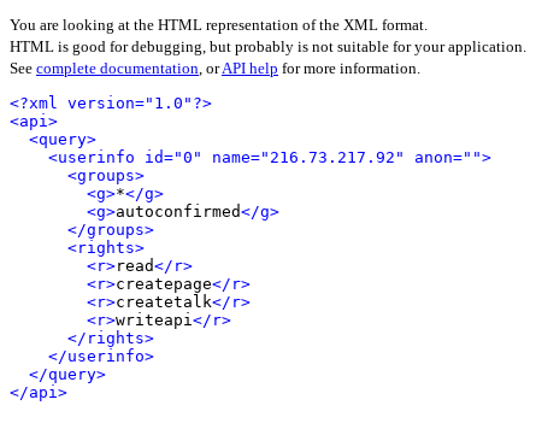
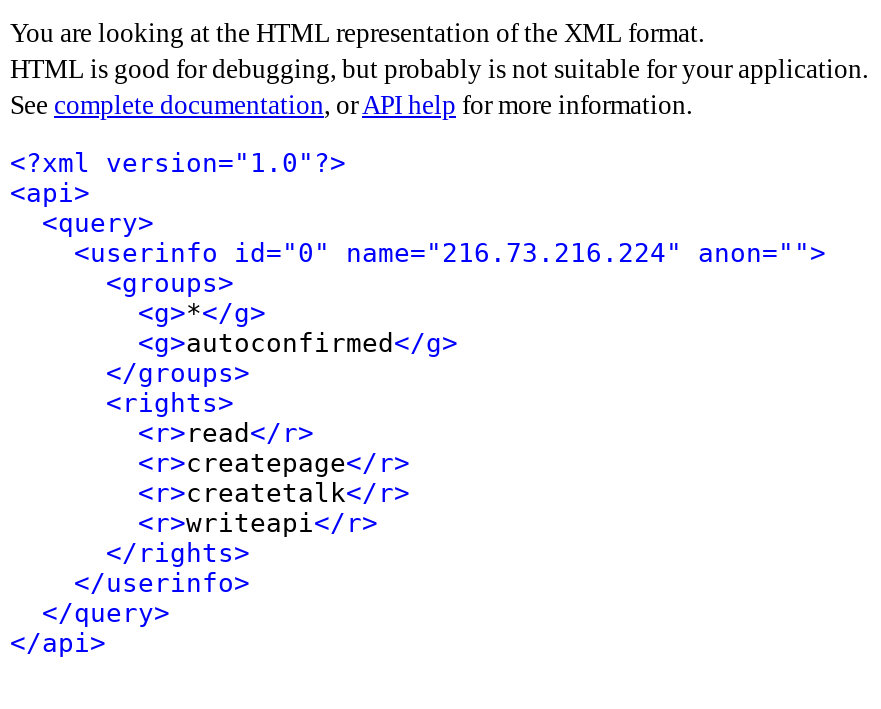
[48,148,491,166] <userinfo id="0" name="216.73.217.92" anon=""> -> [74,238,826,268] <userinfo id="0" name="216.73.216.224" anon="">

